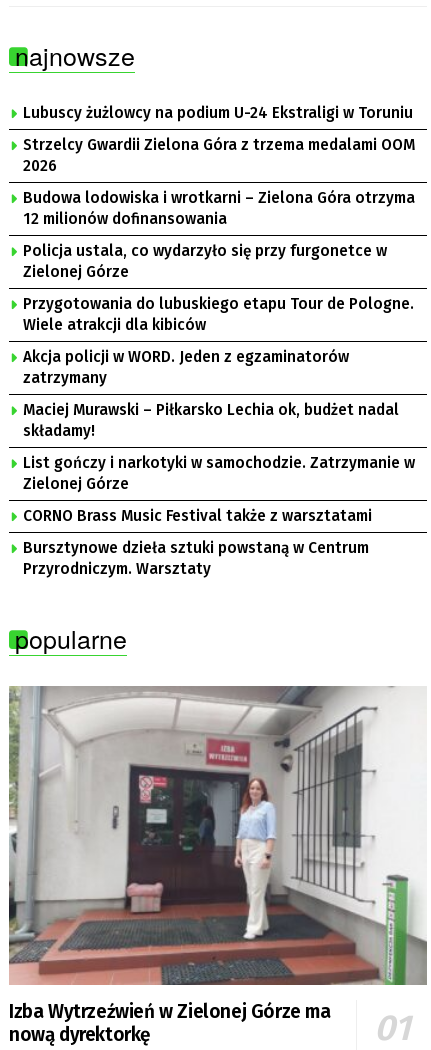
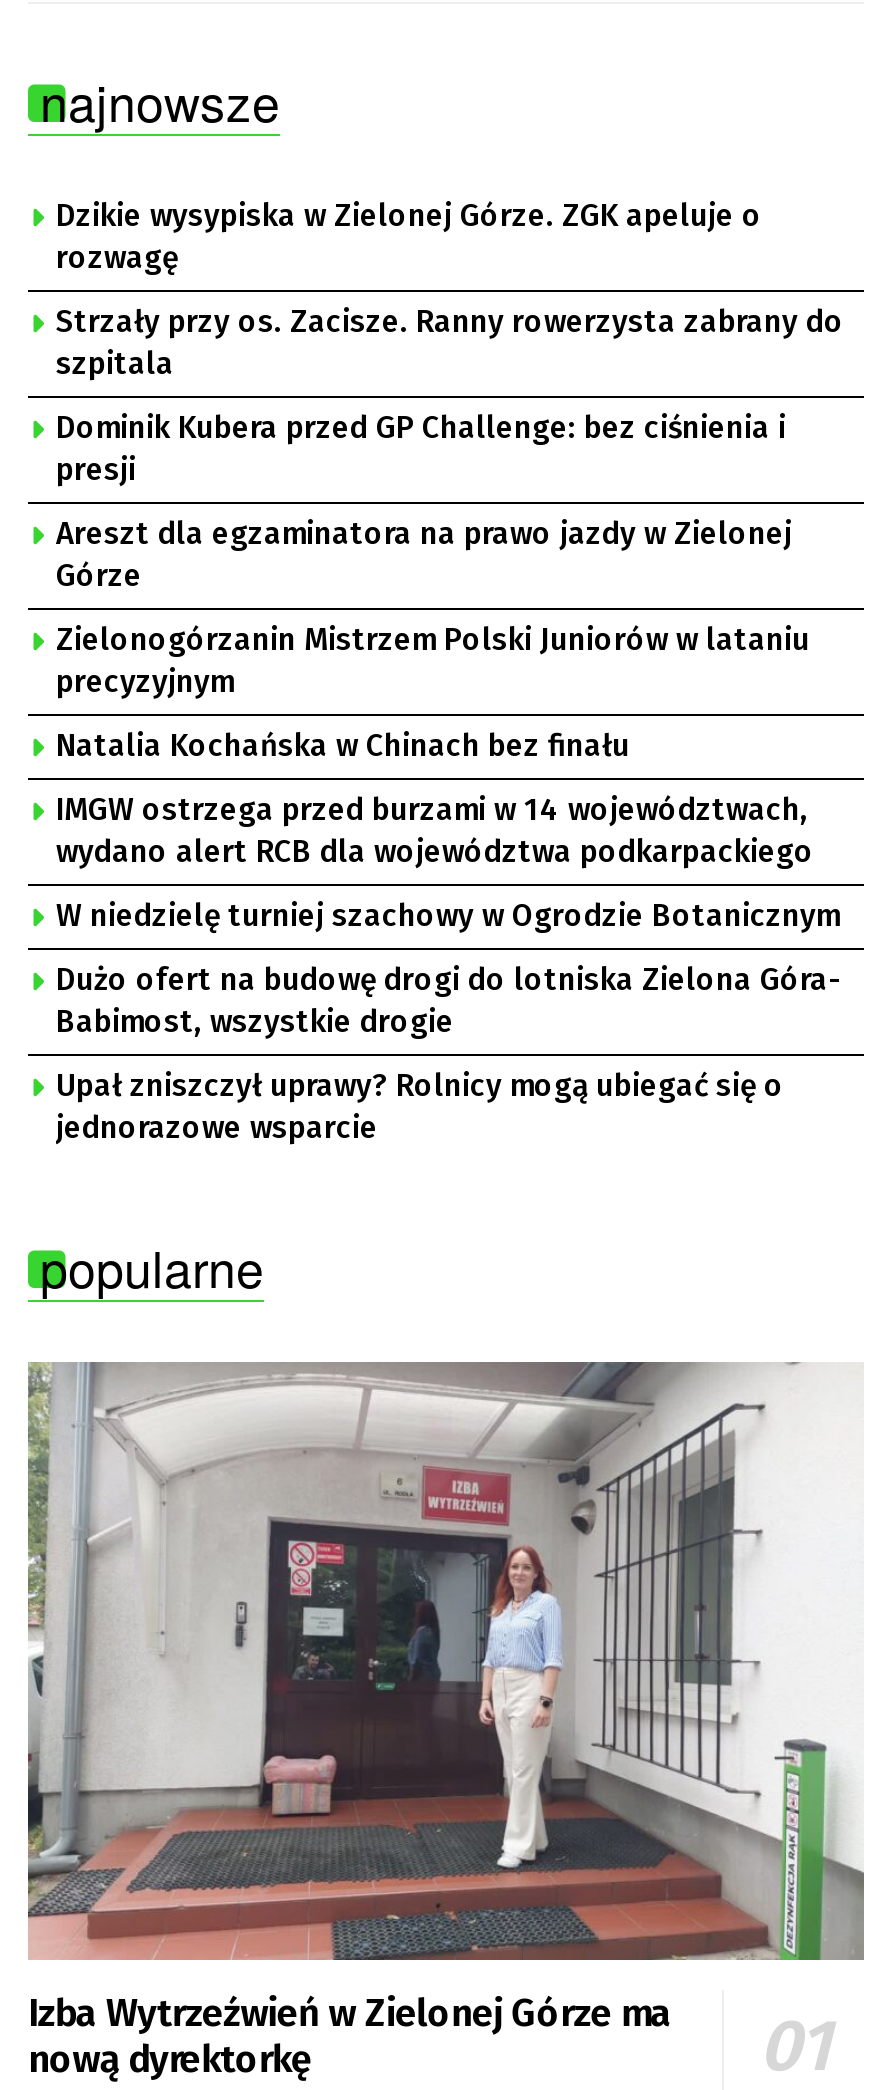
[23,104,414,122] Lubuscy żużlowcy na podium U-24 Ekstraligi w Toruniu -> [56,198,762,276] Dzikie wysypiska w Zielonej Górze. ZGK apeluje o | rozwagę
[23,136,415,175] Strzelcy Gwardii Zielona Góra z trzema medalami OOM | 2026 -> [56,304,844,382] Strzały przy os. Zacisze. Ranny rowerzysta zabrany do | szpitala
[23,189,415,228] Budowa lodowiska i wrotkarni – Zielona Góra otrzyma | 12 milionów dofinansowania -> [56,410,786,488] Dominik Kubera przed GP Challenge: bez ciśnienia i | presji
[23,242,387,281] Policja ustala, co wydarzyło się przy furgonetce w | Zielonej Górze -> [56,516,792,594] Areszt dla egzaminatora na prawo jazdy w Zielonej | Górze
[23,295,414,334] Przygotowania do lubuskiego etapu Tour de Pologne. | Wiele atrakcji dla kibiców -> [56,622,810,700] Zielonogórzanin Mistrzem Polski Juniorów w lataniu | precyzyjnym
[23,348,349,387] Akcja policji w WORD. Jeden z egzaminatorów | zatrzymany -> [56,728,630,764] Natalia Kochańska w Chinach bez finału
[23,401,399,440] Maciej Murawski – Piłkarsko Lechia ok, budżet nadal | składamy! -> [56,792,814,870] IMGW ostrzega przed burzami w 14 województwach, | wydano alert RCB dla województwa podkarpackiego
[23,454,415,493] List gończy i narkotyki w samochodzie. Zatrzymanie w | Zielonej Górze -> [56,898,840,934] W niedzielę turniej szachowy w Ogrodzie Botanicznym
[23,507,372,525] CORNO Brass Music Festival także z warsztatami -> [56,962,842,1040] Dużo ofert na budowę drogi do lotniska Zielona Góra- | Babimost, wszystkie drogie
[23,539,369,578] Bursztynowe dzieła sztuki powstaną w Centrum | Przyrodniczym. Warsztaty -> [56,1068,784,1146] Upał zniszczył uprawy? Rolnicy mogą ubiegać się o | jednorazowe wsparcie

